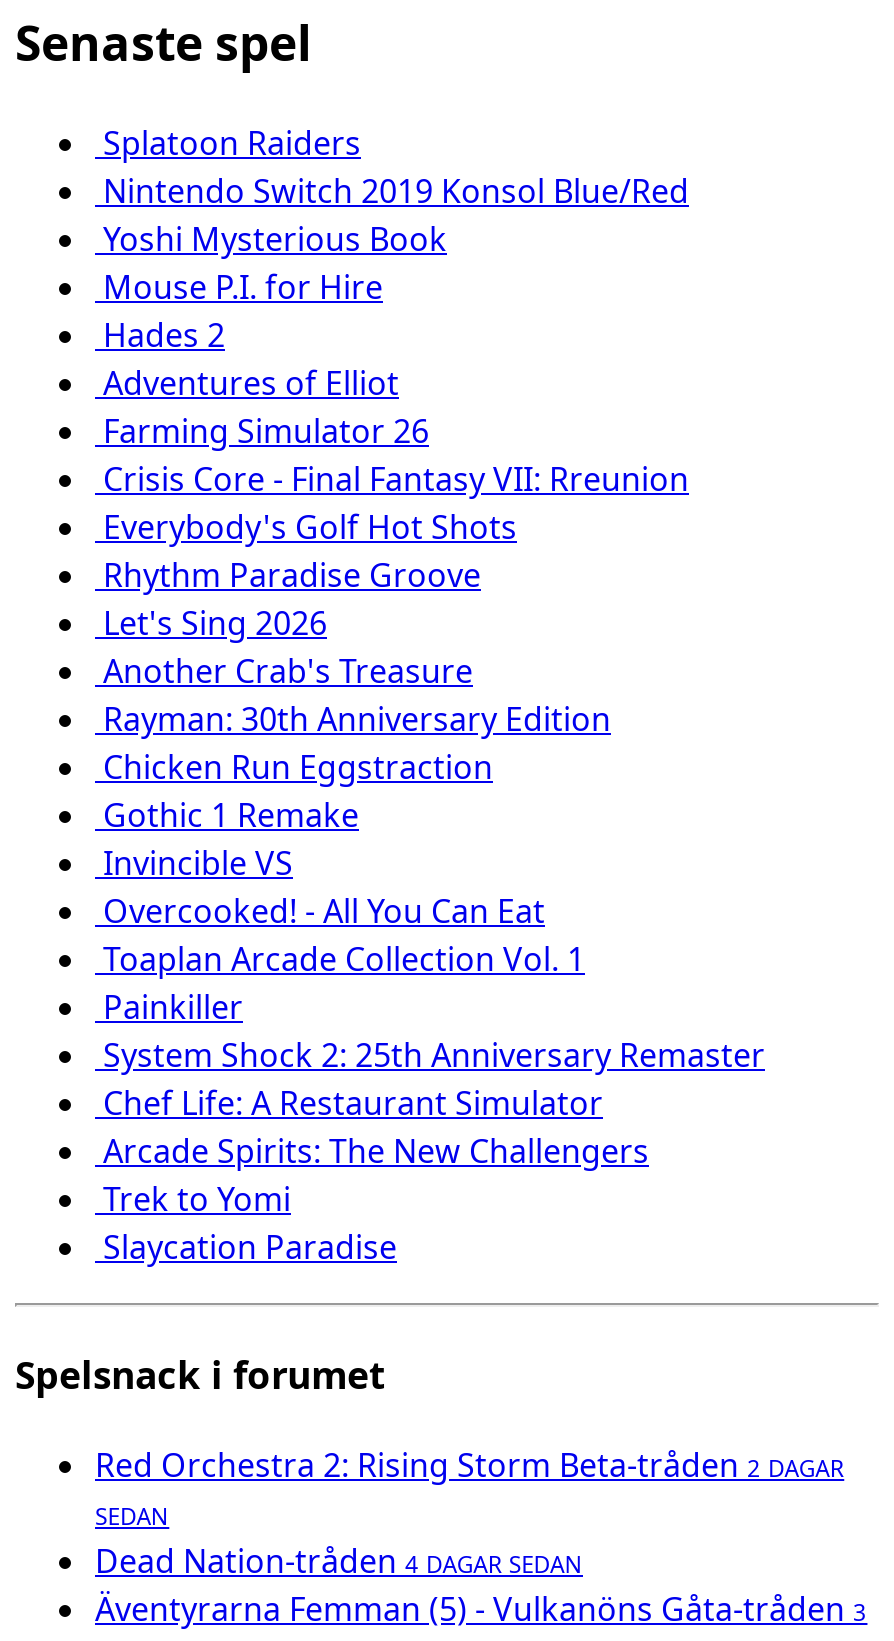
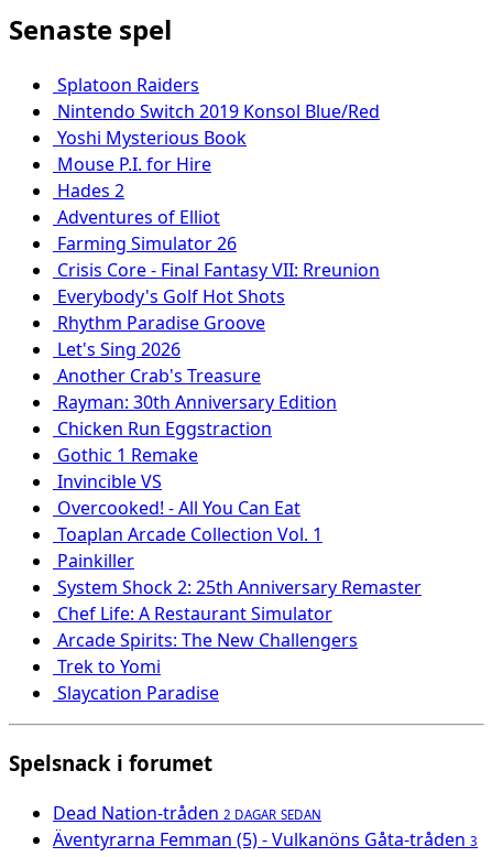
[95,1443,844,1583] Red Orchestra 2: Rising Storm Beta-tråden 2 DAGAR | SEDAN | Dead Nation-tråden 4 DAGAR SEDAN -> [53,801,321,825] Dead Nation-tråden 2 DAGAR SEDAN

